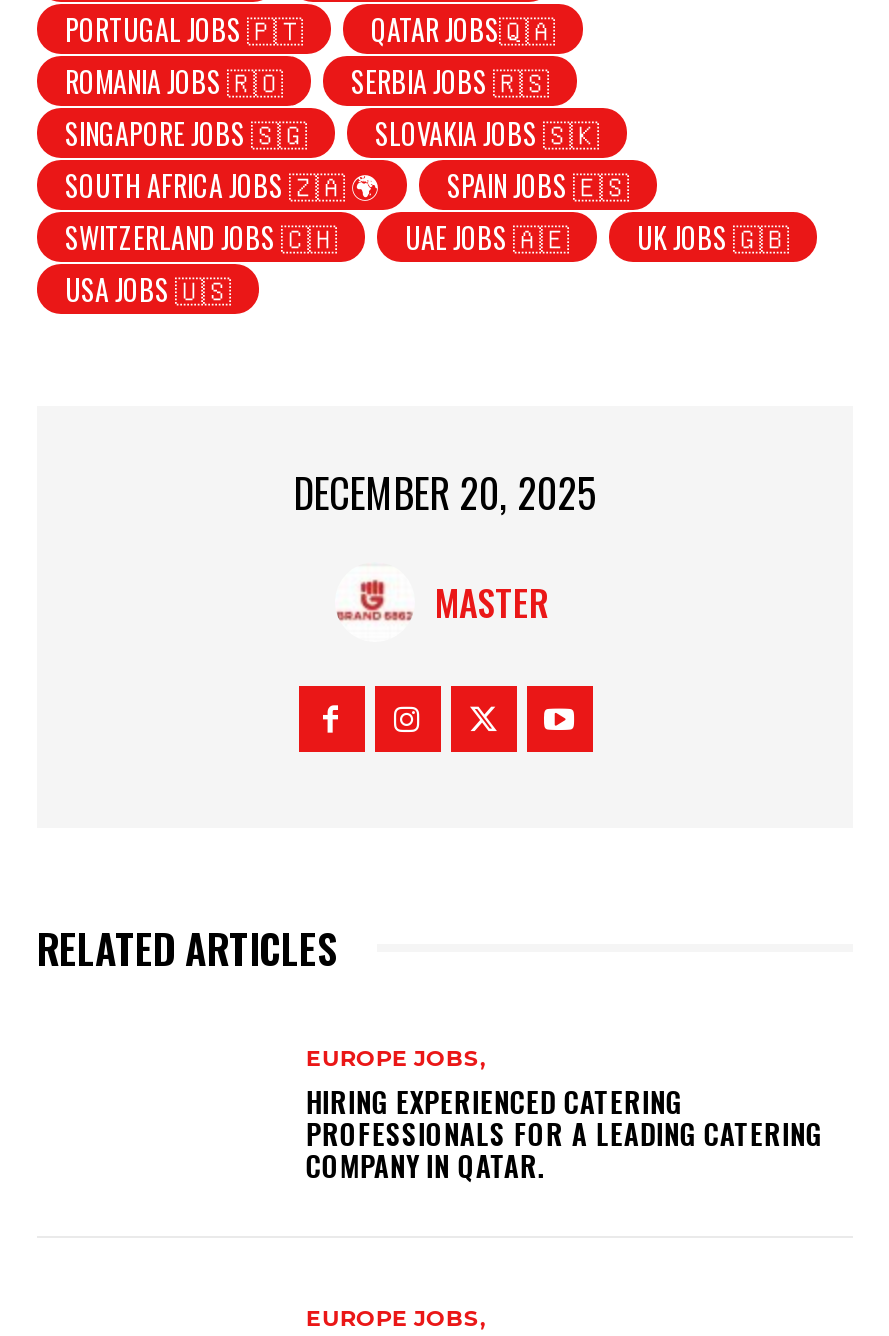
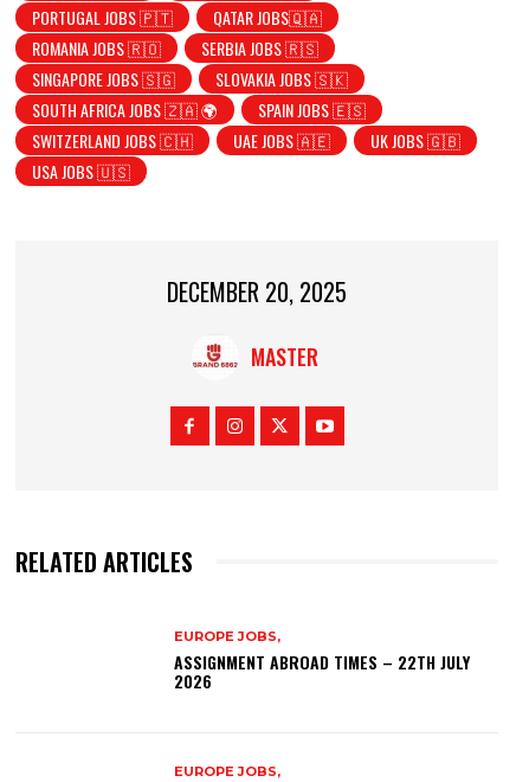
[306,1080,822,1186] HIRING EXPERIENCED CATERING | PROFESSIONALS FOR A LEADING CATERING | COMPANY IN QATAR. -> [174,650,470,693] ASSIGNMENT ABROAD TIMES – 22TH JULY | 2026

